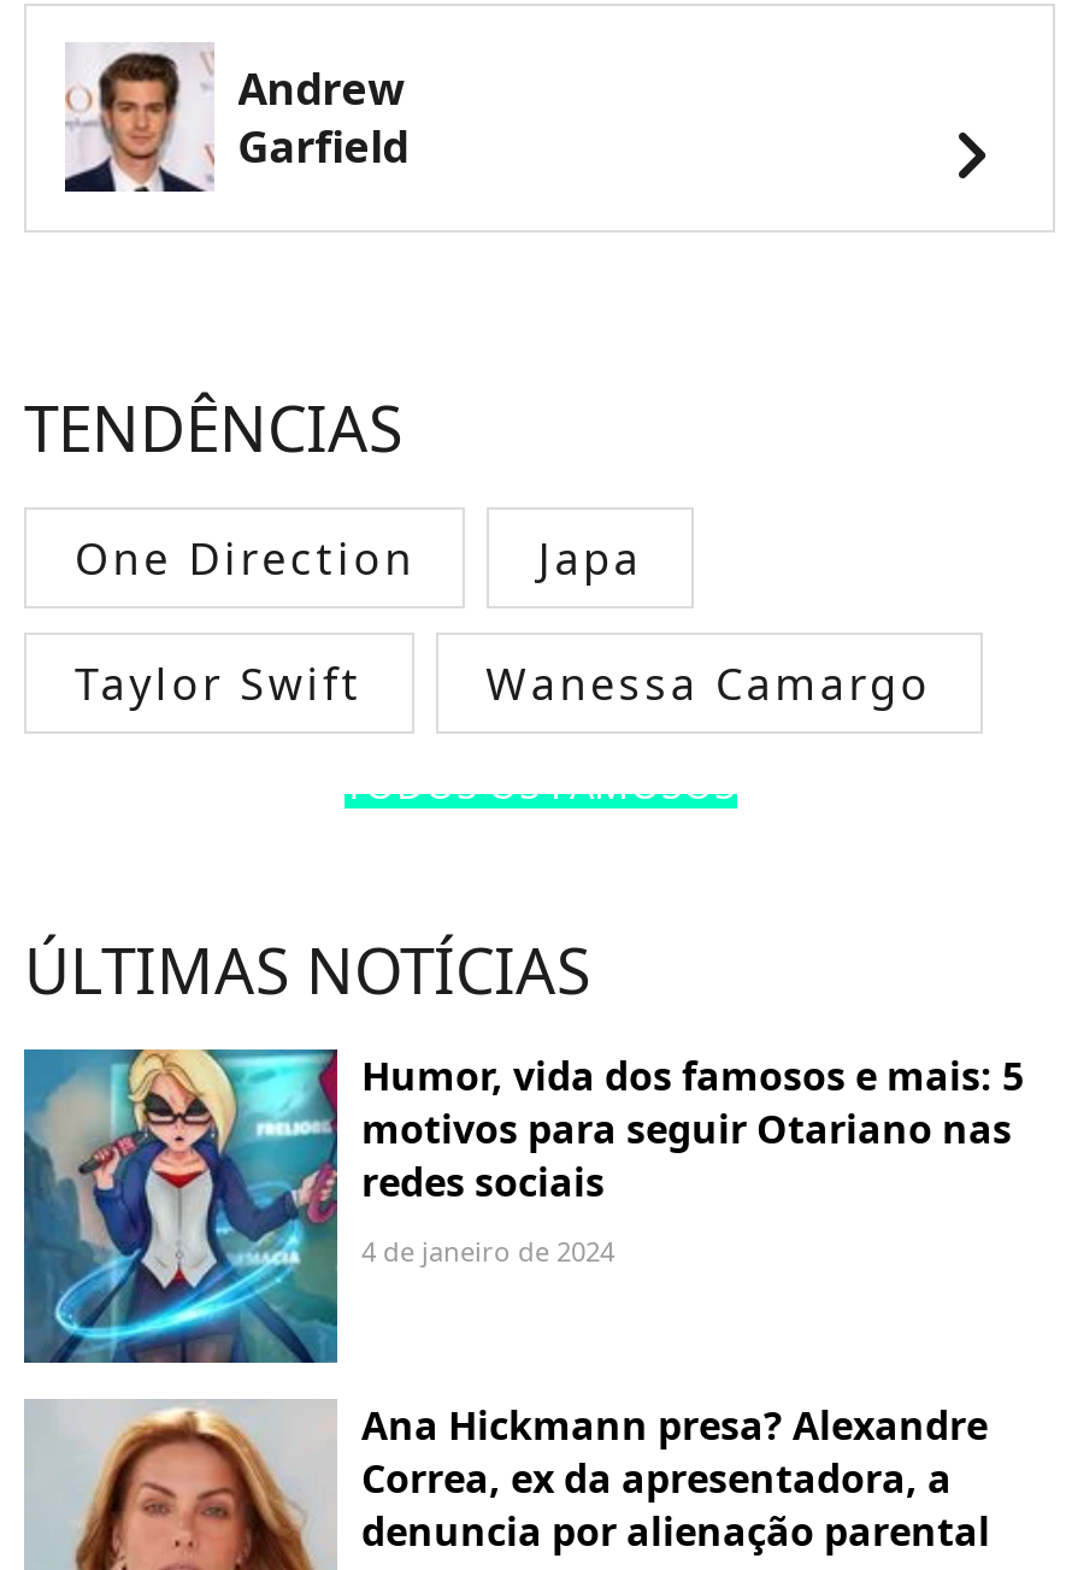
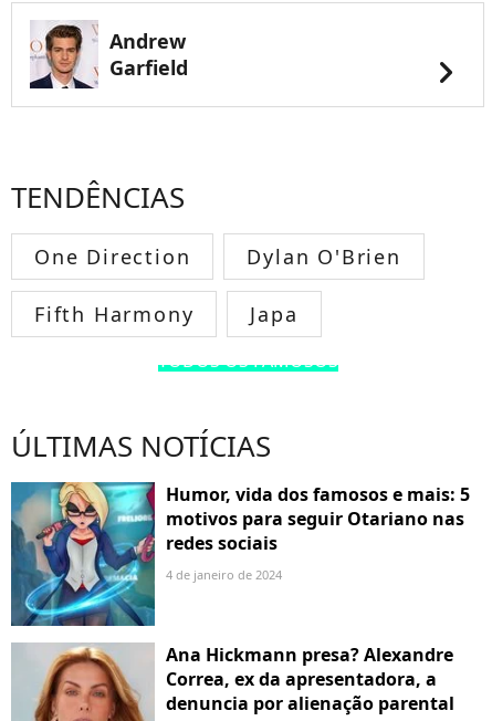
moved [538,528,642,586] -> [250,300,298,327]: Japa
none -> [34,243,401,327] Dylan O'Brien | Fifth Harmony
[75,654,931,711] Taylor Swift | Wanessa Camargo -> none

